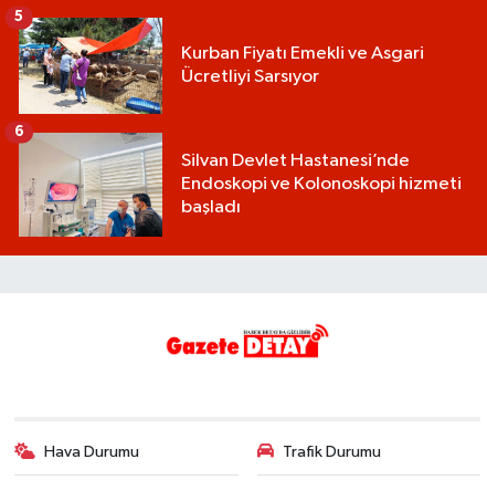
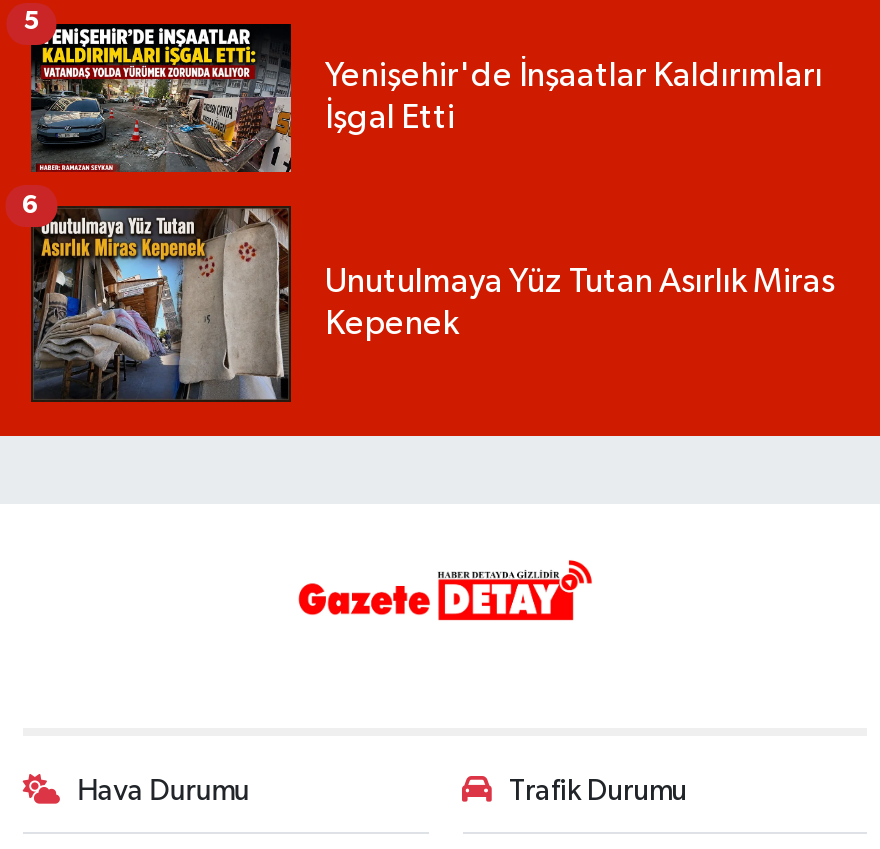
[18,17,424,115] [image] | Kurban Fiyatı Emekli ve Asgari | Ücretliyi Sarsıyor -> [29,22,823,174] [image] | Yenişehir'de İnşaatlar Kaldırımları | İşgal Etti
[18,132,462,238] [image] | Silvan Devlet Hastanesi’nde | Endoskopi ve Kolonoskopi hizmeti | başladı -> [29,204,835,404] [image] | Unutulmaya Yüz Tutan Asırlık Miras | Kepenek

